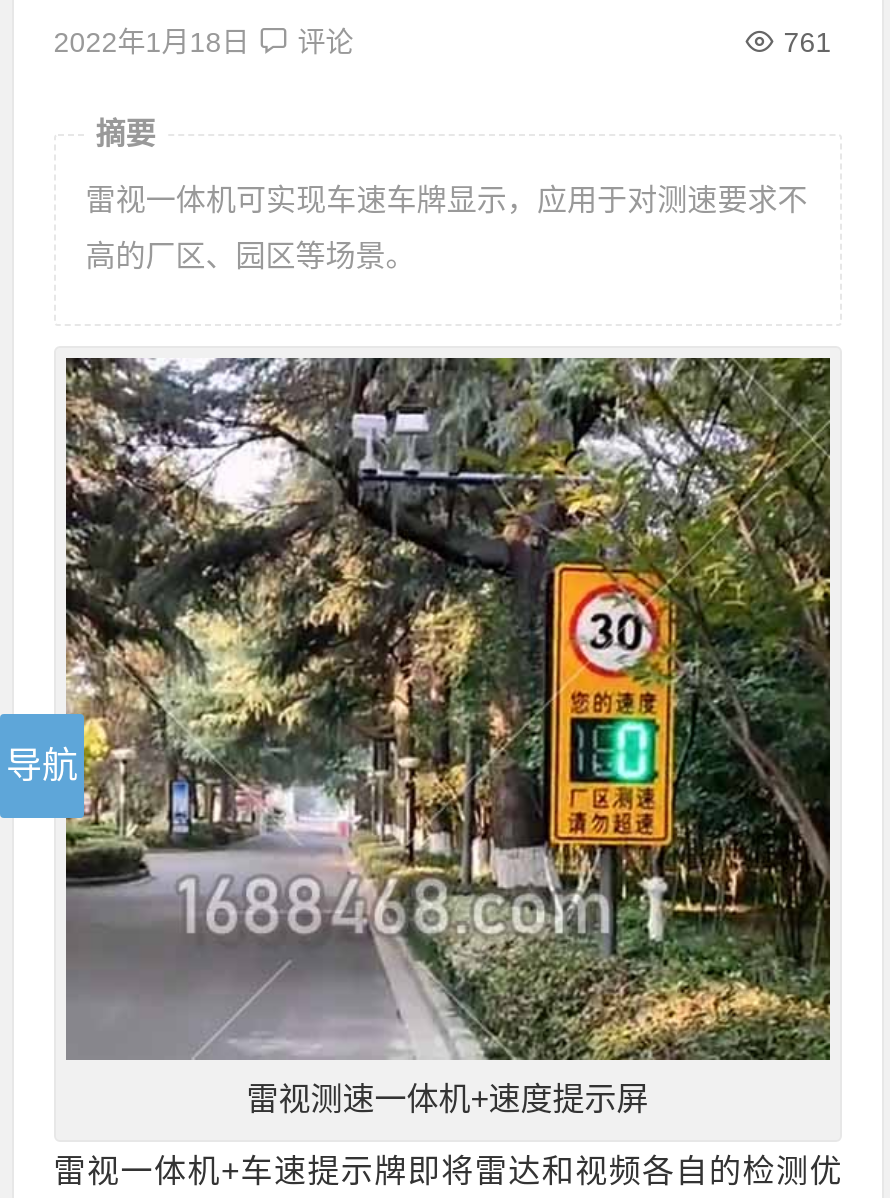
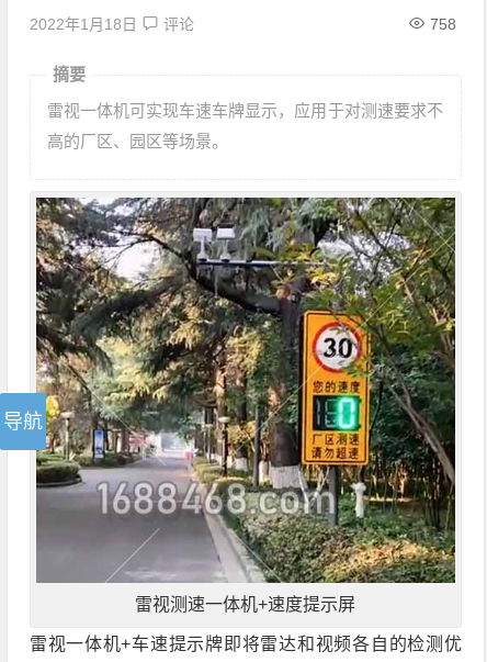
[783,26,831,58] 761 -> [430,15,456,33] 758

